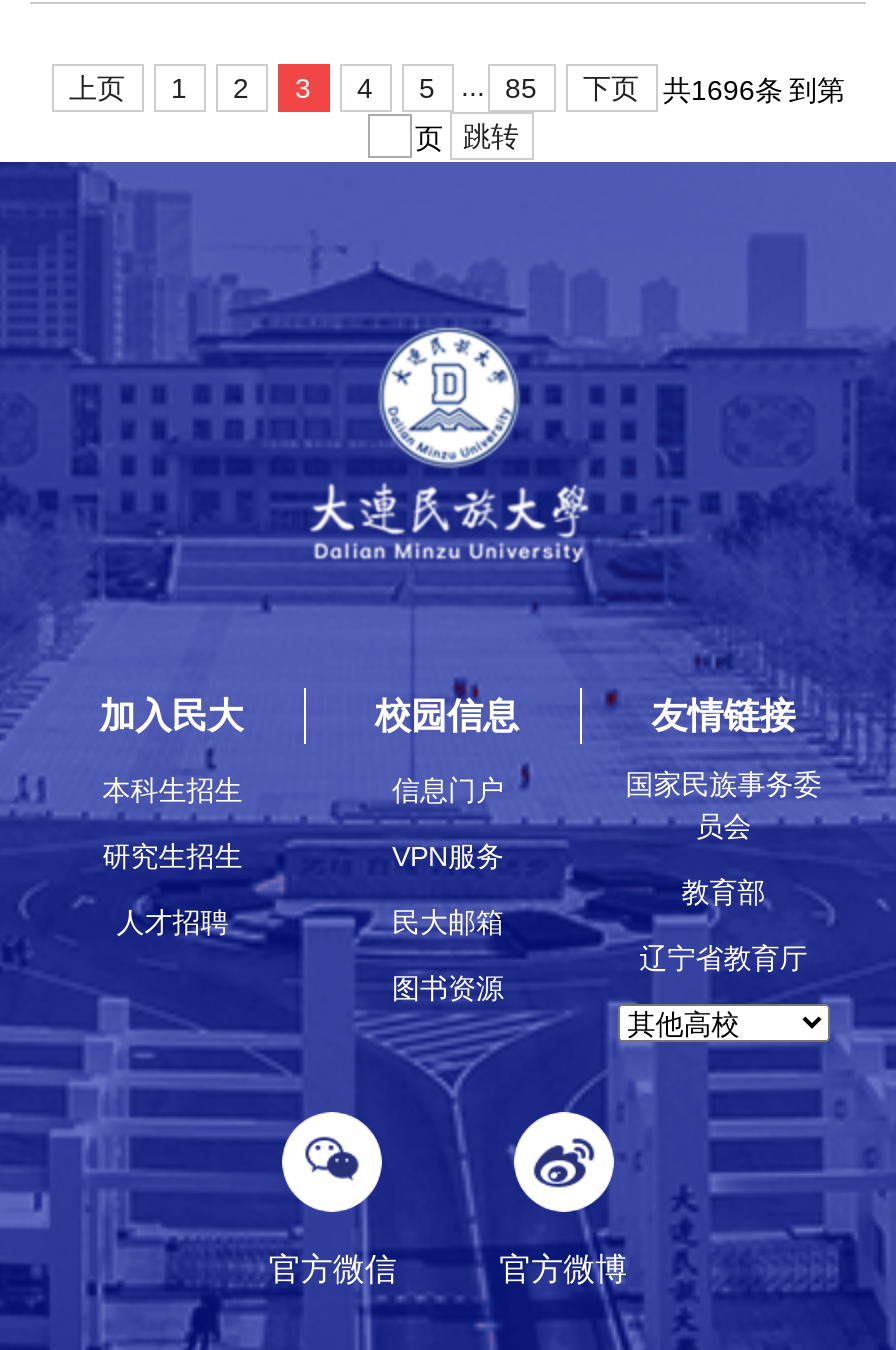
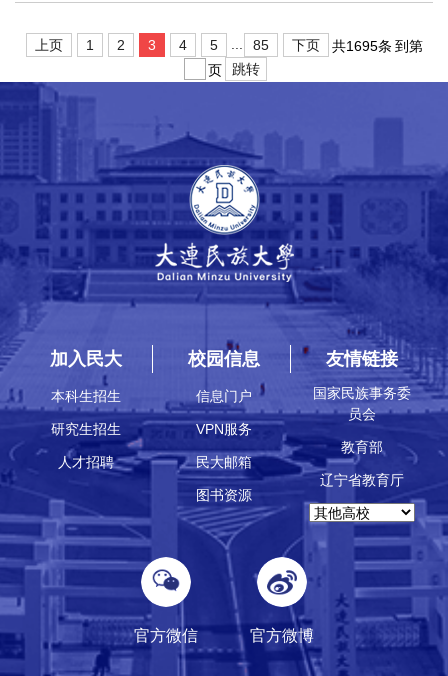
[663,74,845,106] 共1696条 到第 -> [331,38,422,54] 共1695条 到第

